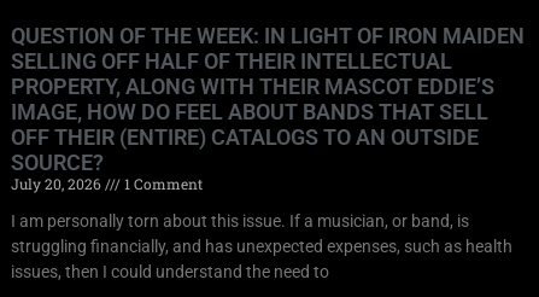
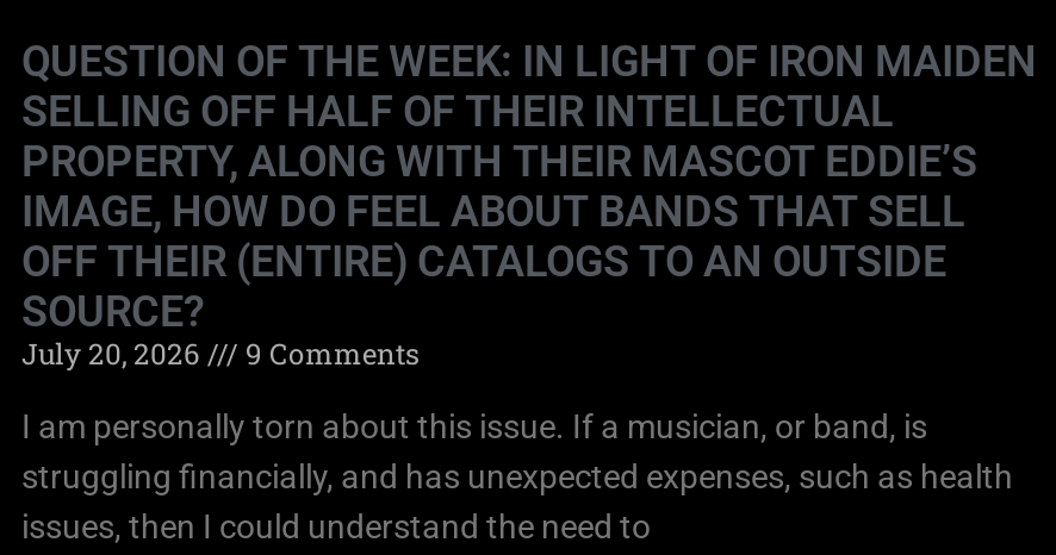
[11,174,203,193] July 20, 2026 1 Comment -> [21,332,420,370] July 20, 2026 9 Comments

